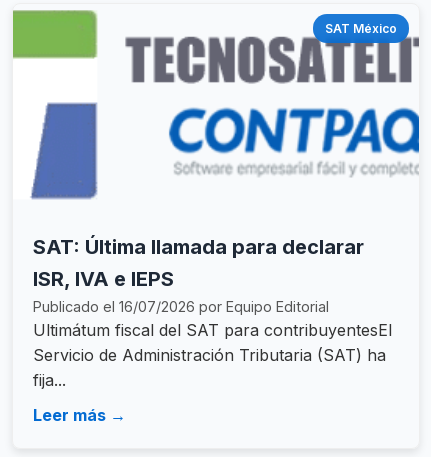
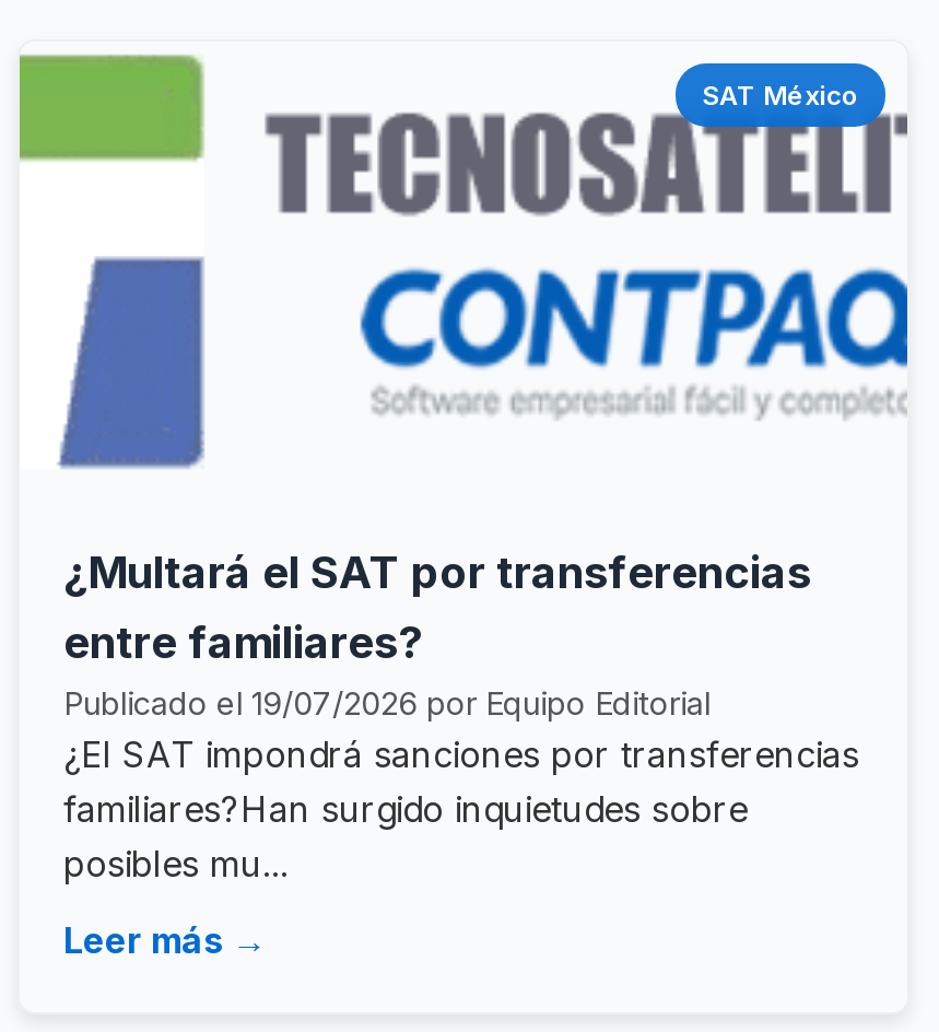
[33,235,392,390] SAT: Última llamada para declarar | ISR, IVA e IEPS | Publicado el 16/07/2026 por Equipo Editorial | Ultimátum fiscal del SAT para contribuyentesEl | Servicio de Administración Tributaria (SAT) ha | fija... -> [63,547,859,886] ¿Multará el SAT por transferencias | entre familiares? | Publicado el 19/07/2026 por Equipo Editorial | ¿El SAT impondrá sanciones por transferencias | familiares?Han surgido inquietudes sobre | posibles mu...

